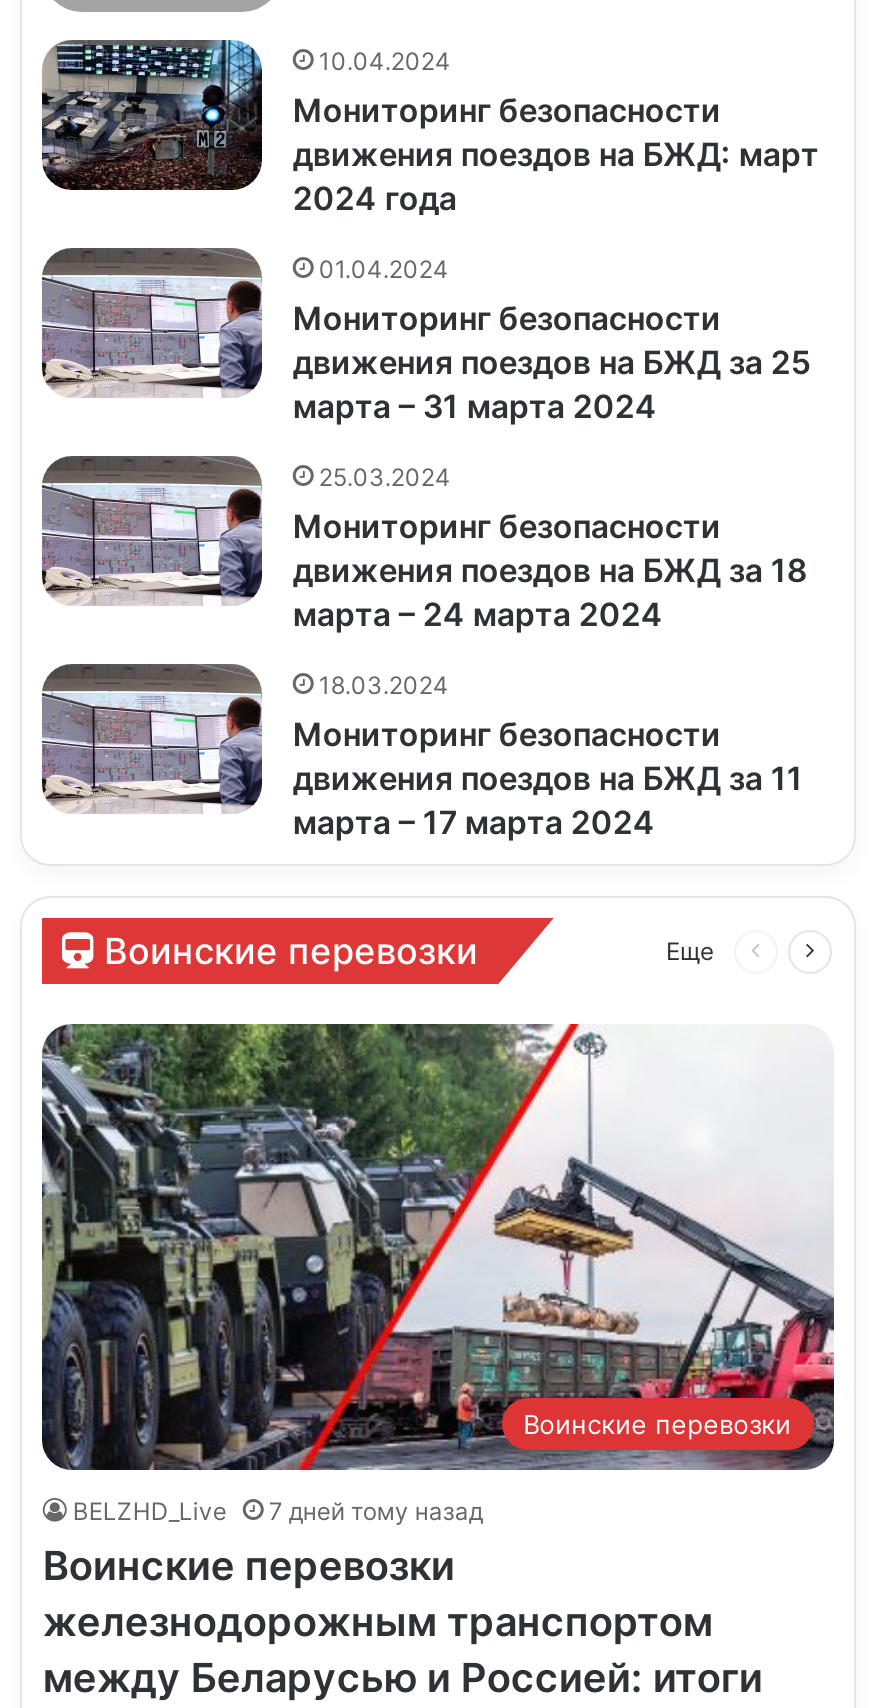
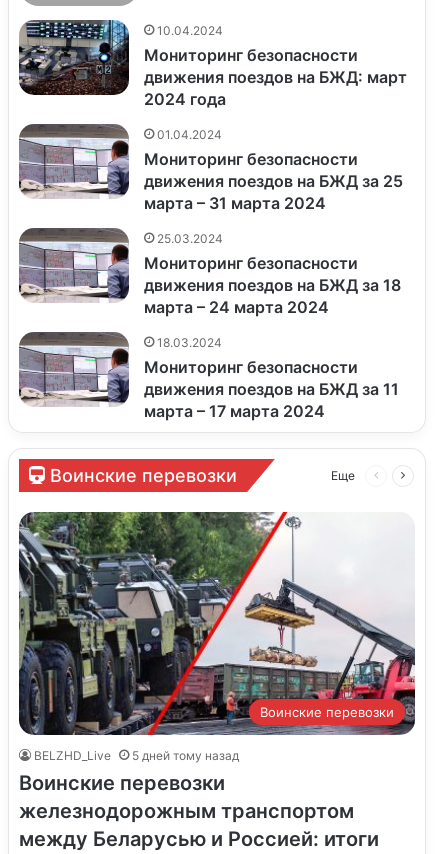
[269,1496,483,1526] 7 дней тому назад -> [132,748,239,763] 5 дней тому назад

